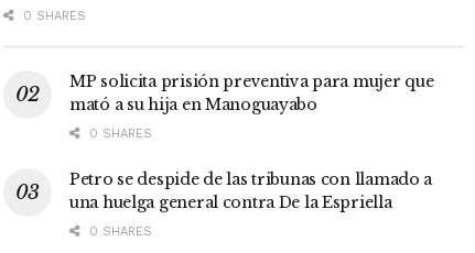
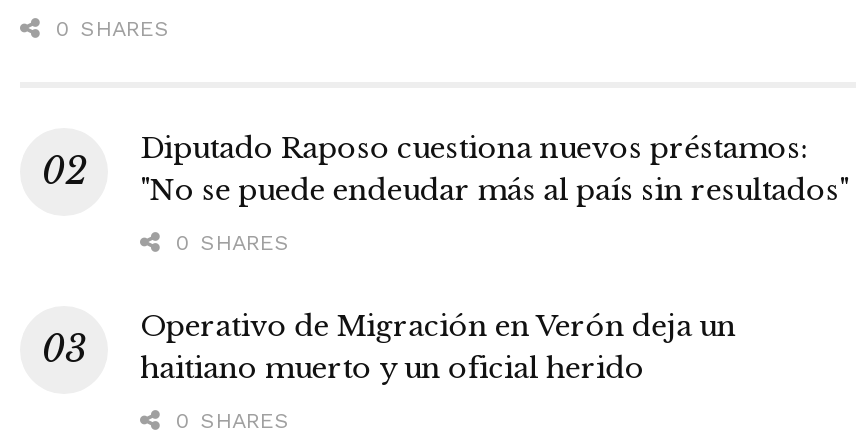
[69,71,434,114] MP solicita prisión preventiva para mujer que | mató a su hija en Manoguayabo -> [140,130,849,208] Diputado Raposo cuestiona nuevos préstamos: | "No se puede endeudar más al país sin resultados"
[69,169,432,212] Petro se despide de las tribunas con llamado a | una huelga general contra De la Espriella -> [140,308,736,386] Operativo de Migración en Verón deja un | haitiano muerto y un oficial herido

